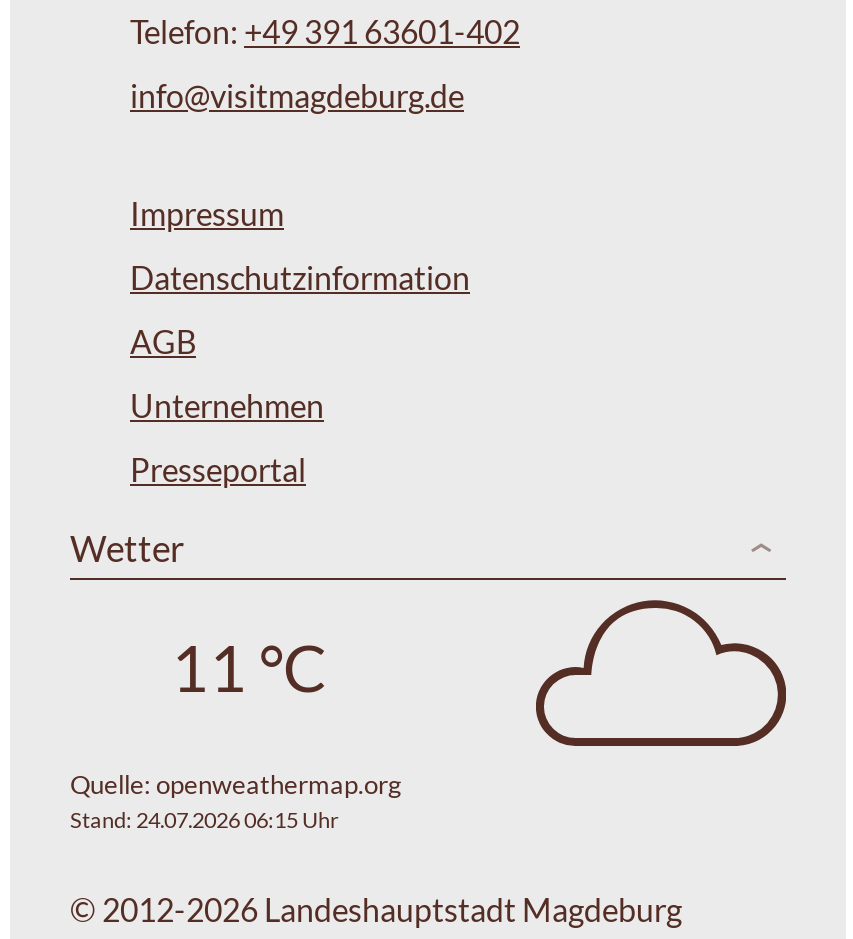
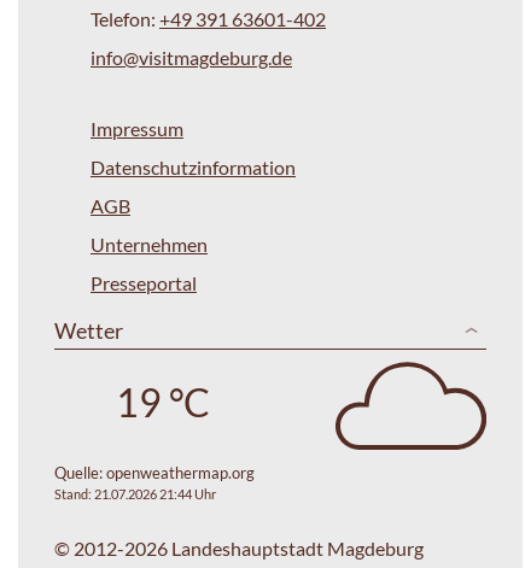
[171,627,327,705] 11 °C -> [115,378,209,425] 19 °C
[70,806,338,832] Stand: 24.07.2026 06:15 Uhr -> [54,486,216,502] Stand: 21.07.2026 21:44 Uhr

